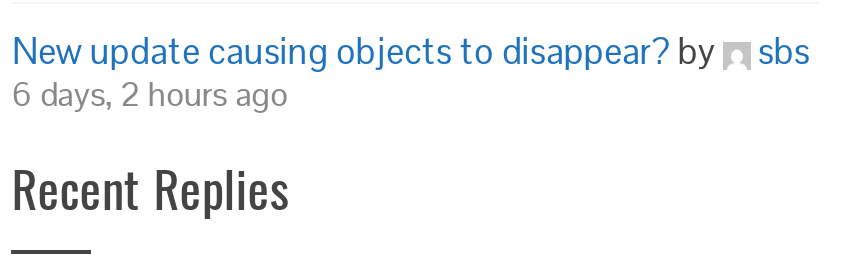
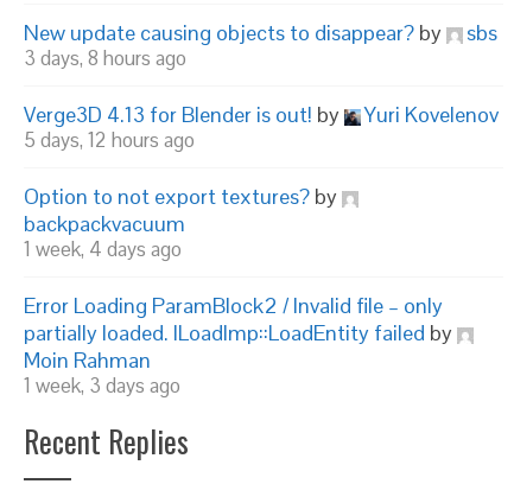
[12,72,288,116] 6 days, 2 hours ago -> [24,45,499,399] 3 days, 8 hours ago | Verge3D 4.13 for Blender is out! by | Yuri Kovelenov | 5 days, 12 hours ago | Option to not export textures? by | backpackvacuum | 1 week, 4 days ago | Error Loading ParamBlock2 / Invalid file – only | partially loaded. ILoadImp::LoadEntity failed by | Moin Rahman | 1 week, 3 days ago

